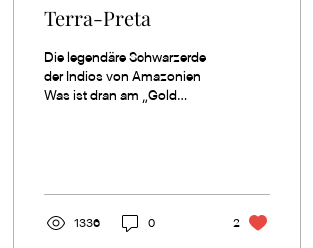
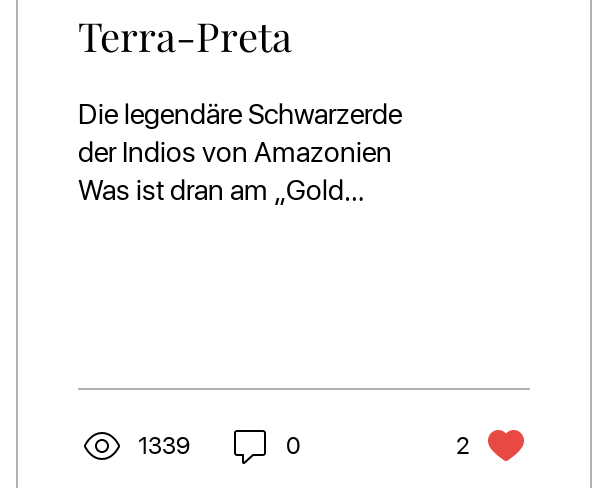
[74,215,100,230] 1336 -> [138,431,190,461] 1339

